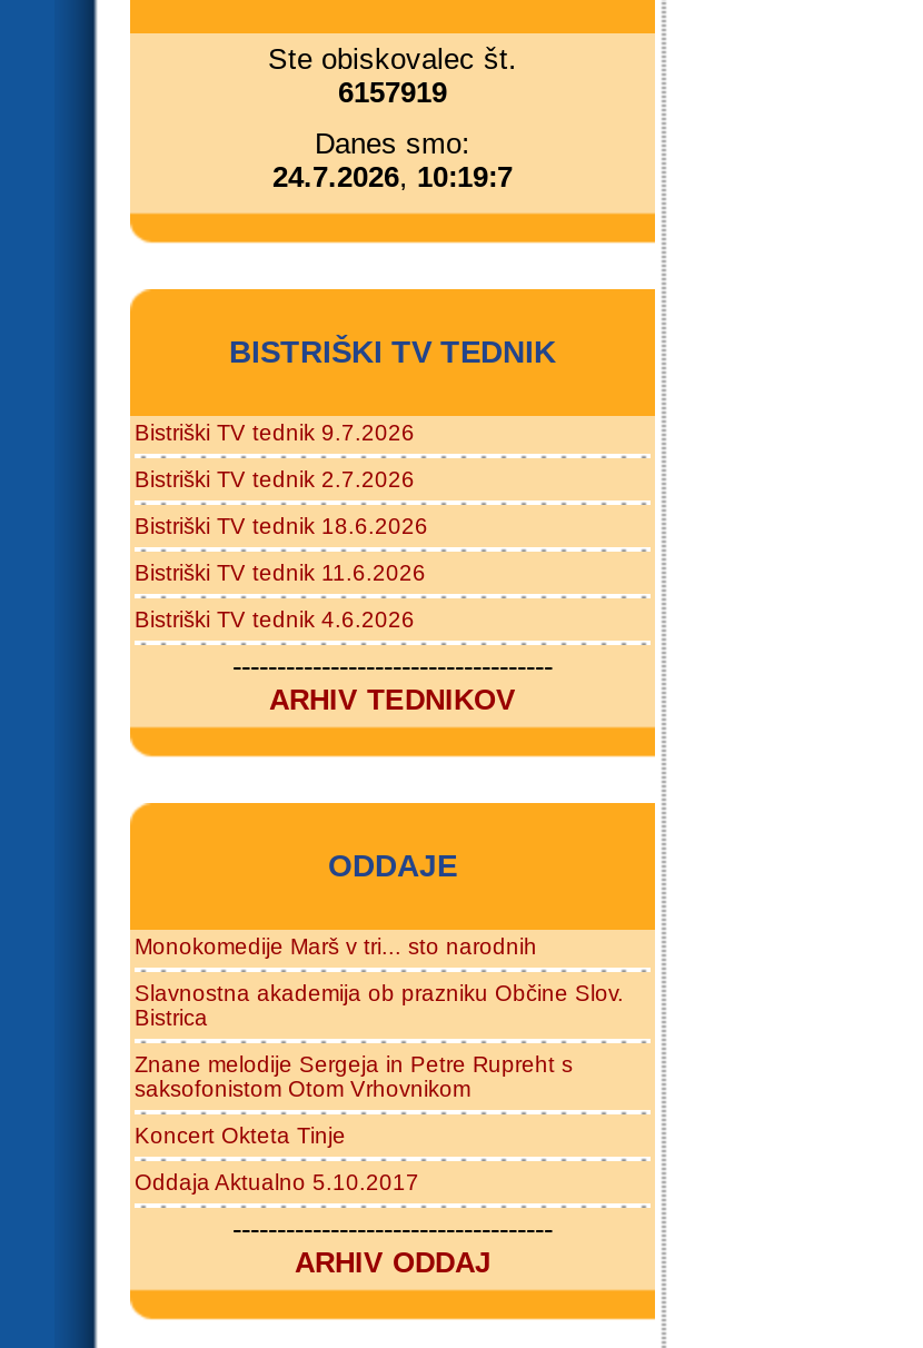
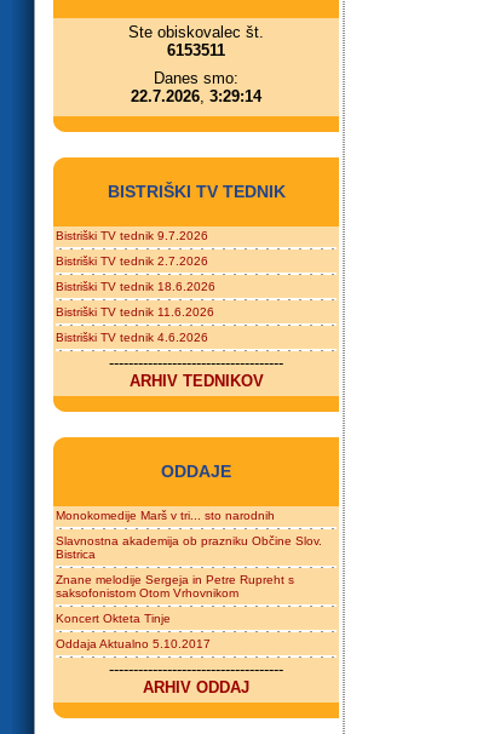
[338,76,447,109] 6157919 -> [167,41,225,59] 6153511
[272,160,513,194] 24.7.2026, 10:19:7 -> [131,87,261,105] 22.7.2026, 3:29:14

